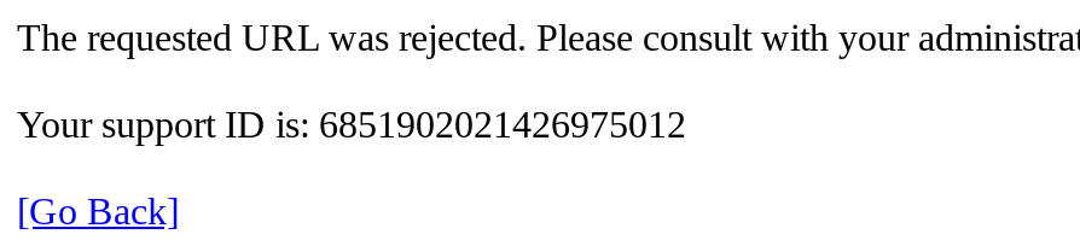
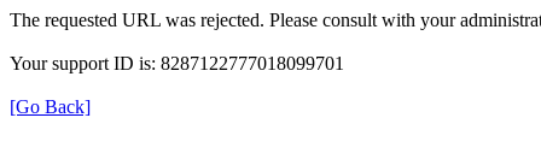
[17,104,686,145] Your support ID is: 6851902021426975012 -> [10,53,344,73] Your support ID is: 8287122777018099701

